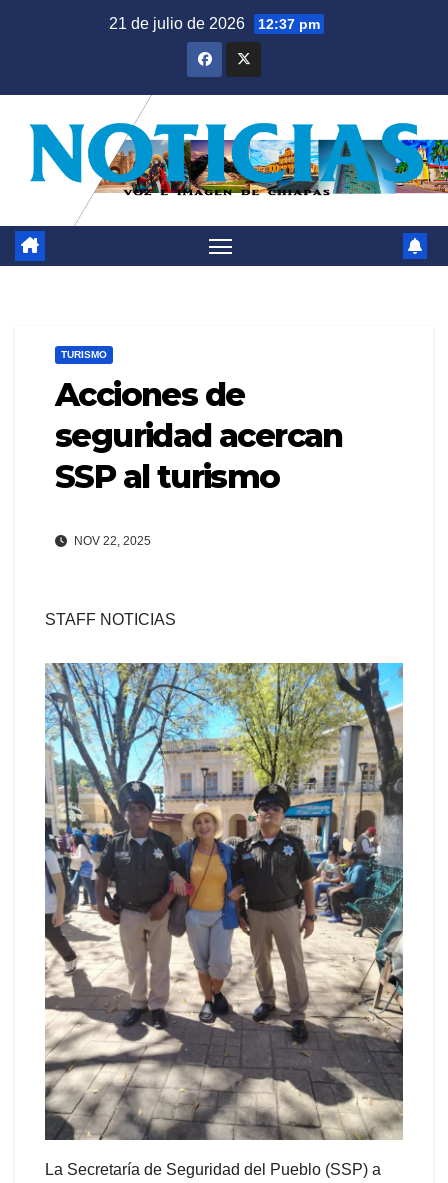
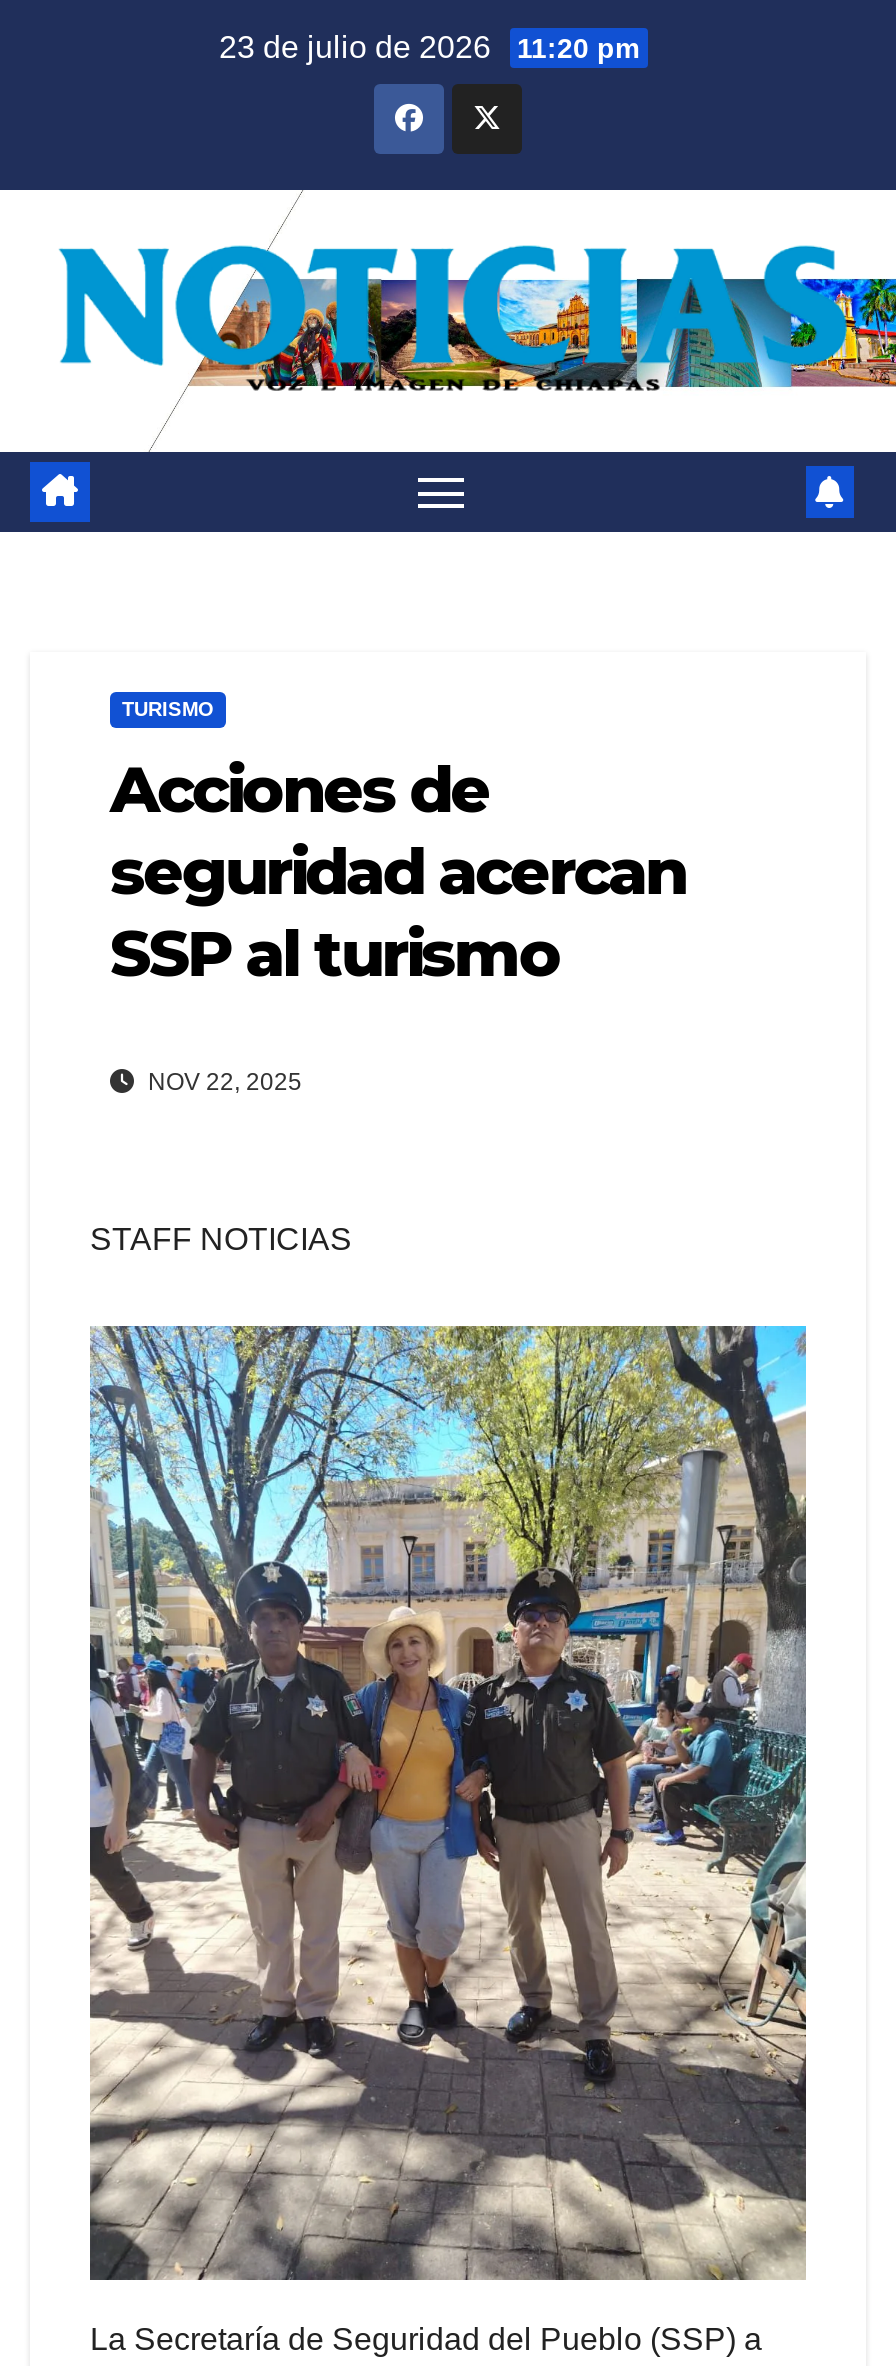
[109,15,320,32] 21 de julio de 2026 12:37 pm -> [219,30,639,64] 23 de julio de 2026 11:20 pm

